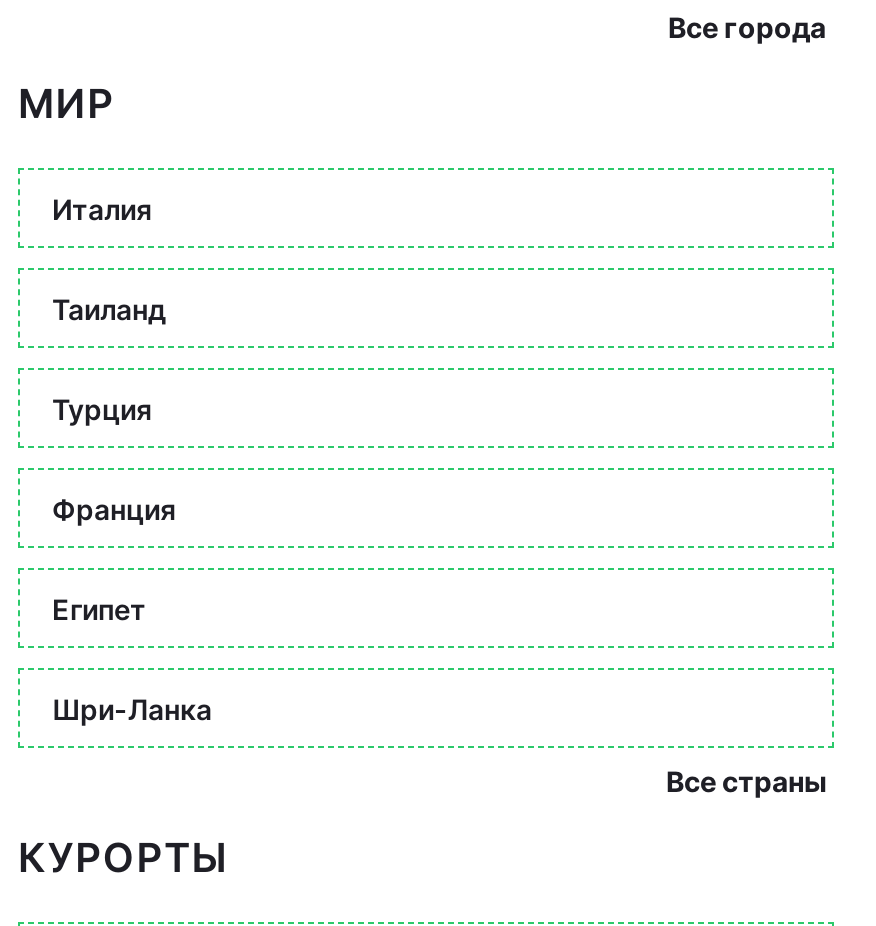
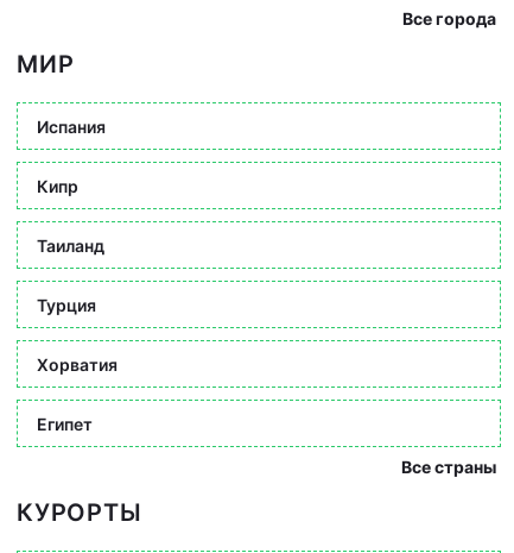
[52,191,152,225] Италия -> [37,116,106,196] Испания | Кипр
moved [52,291,166,425] -> [37,235,104,315]: Таиланд | Турция
[52,491,176,525] Франция -> [37,354,118,374] Хорватия
moved [52,591,146,625] -> [37,413,93,433]: Египет
[52,691,212,725] Шри-Ланка -> none

